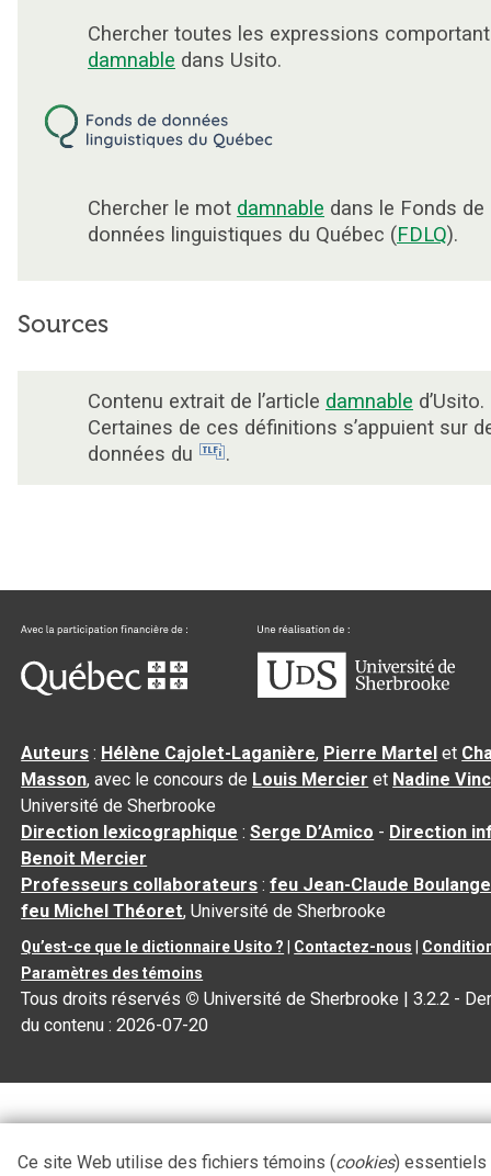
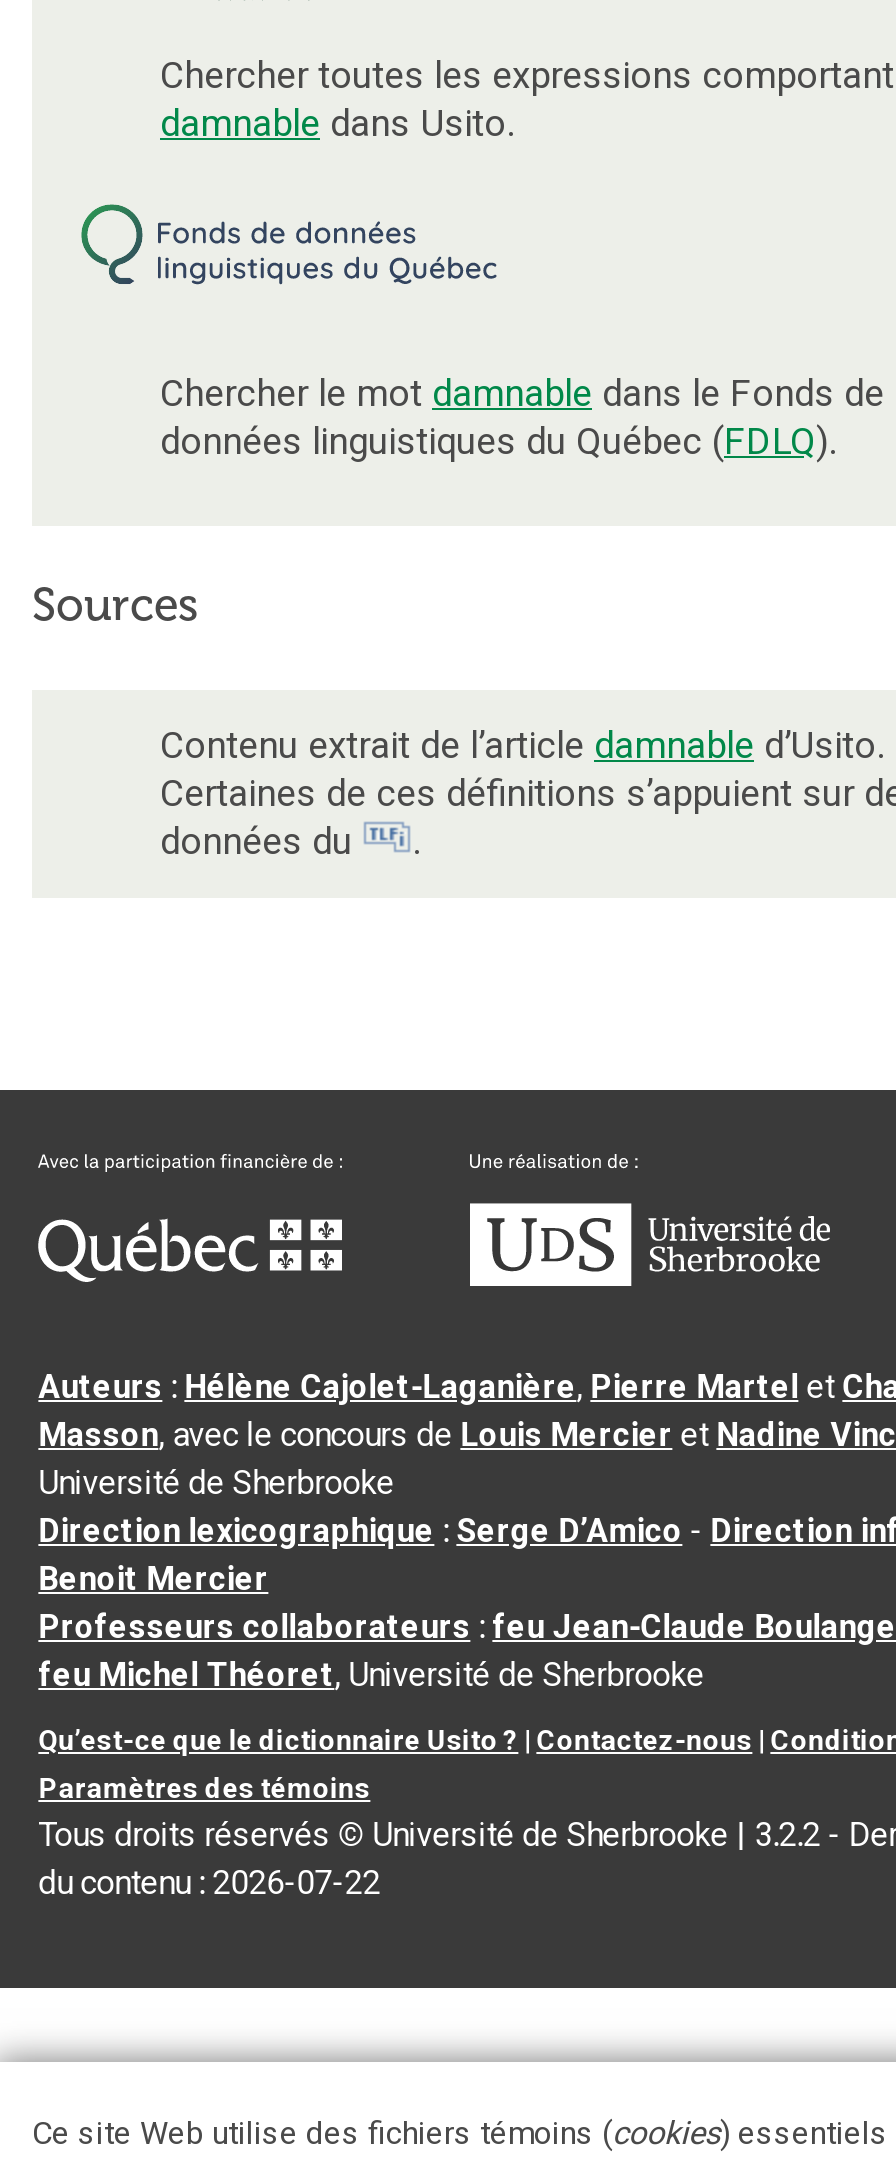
[21,1015,208,1036] du contenu : 2026-07-20 -> [38,1864,380,1902] du contenu : 2026-07-22

